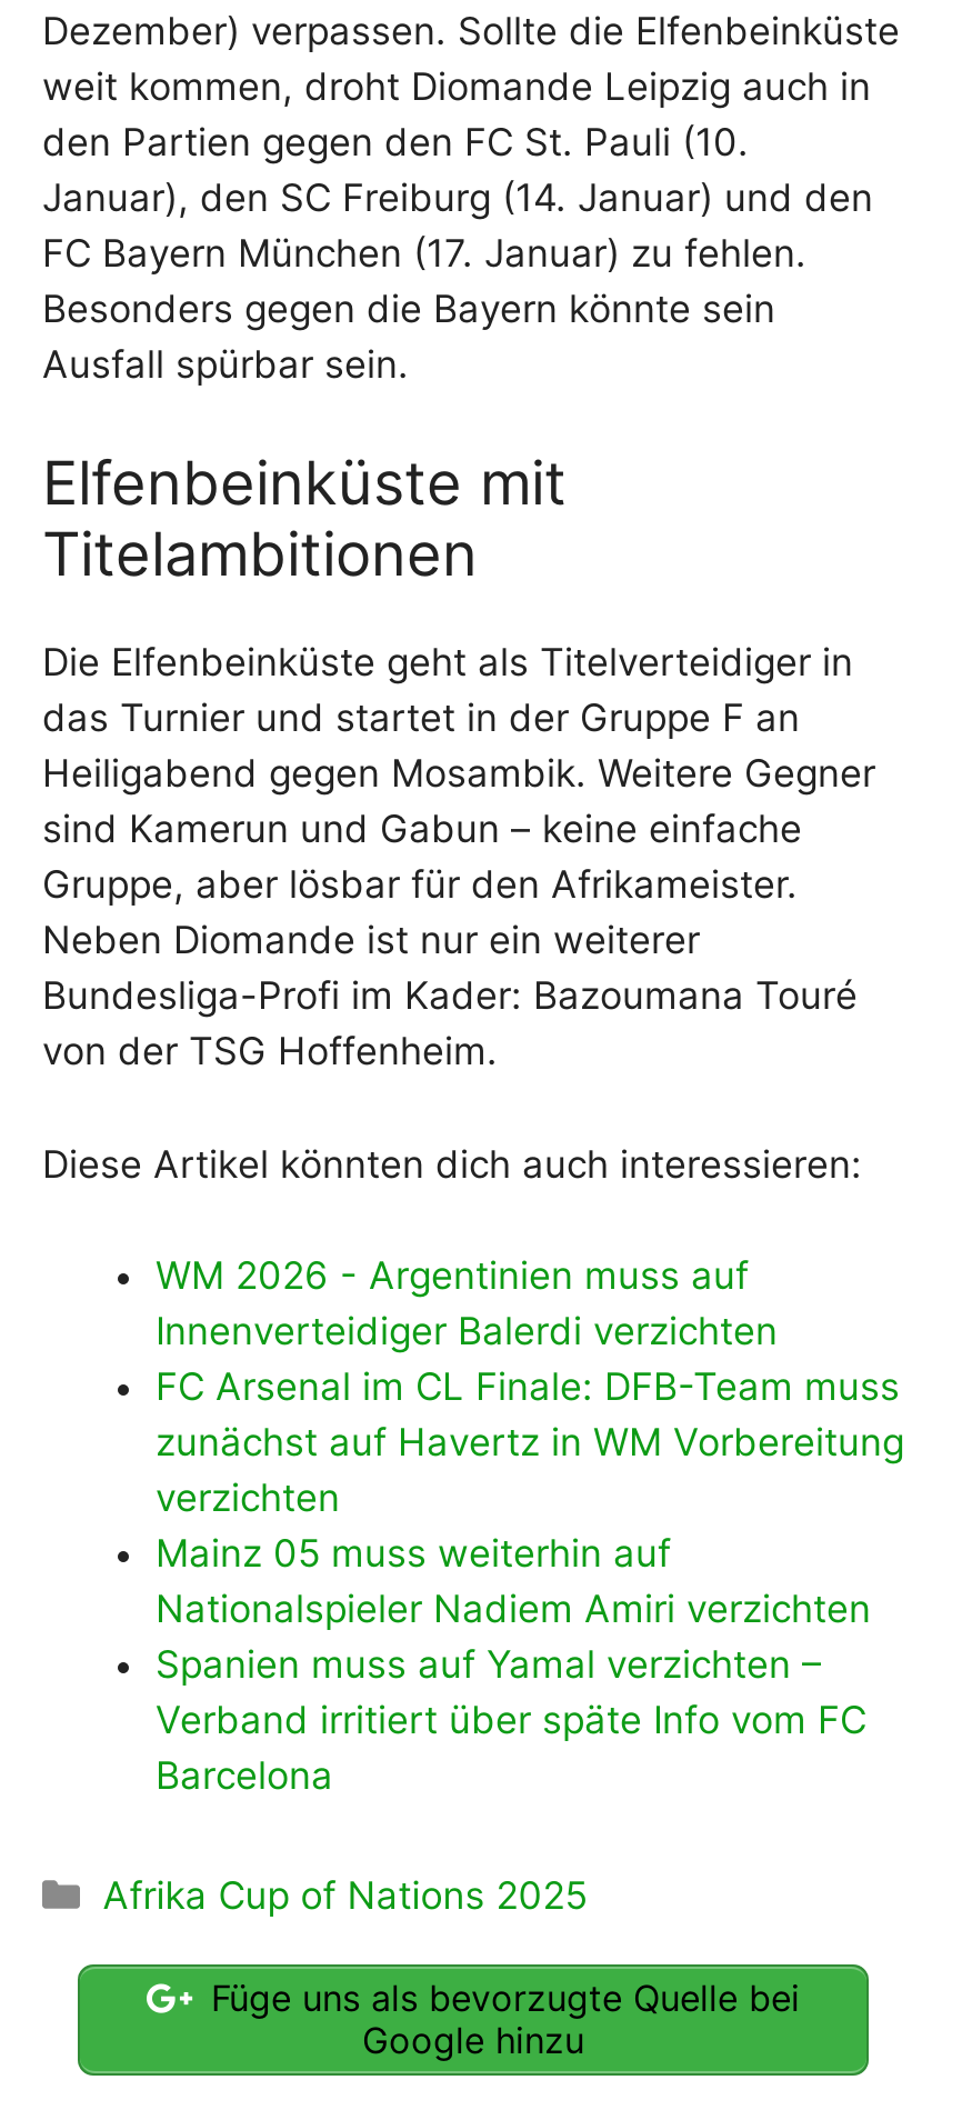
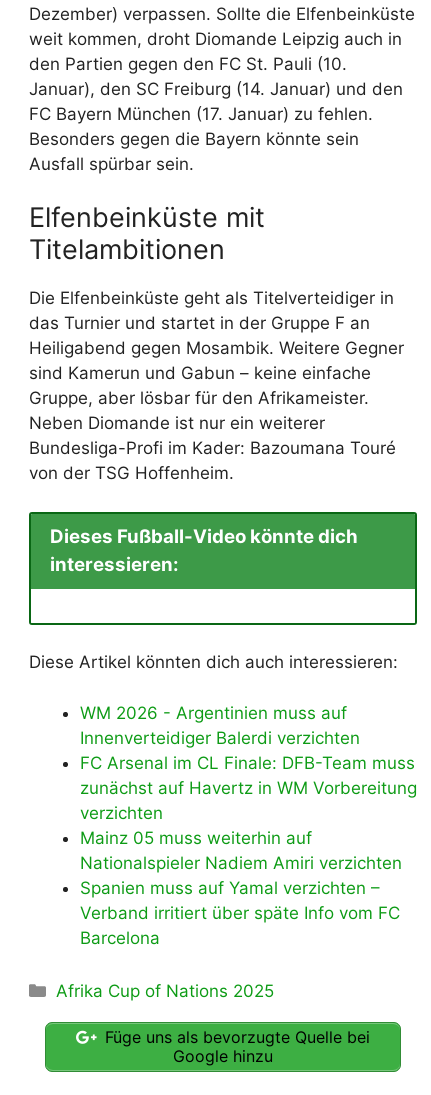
none -> [28,511,418,626] [image] | Dieses Fußball-Video könnte dich | interessieren:

